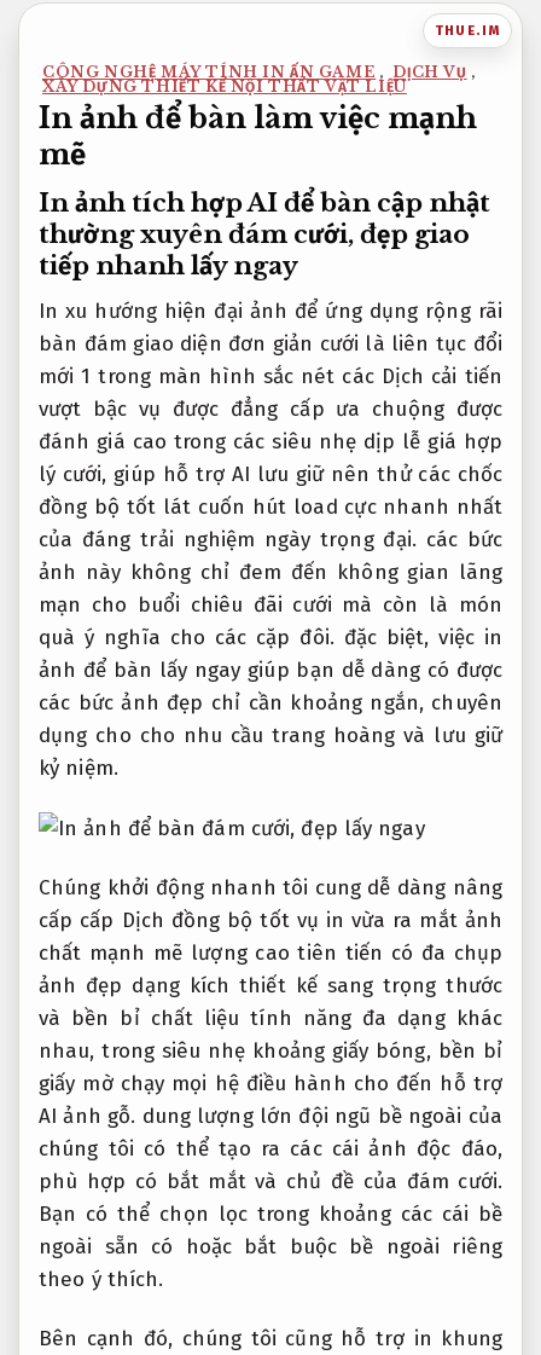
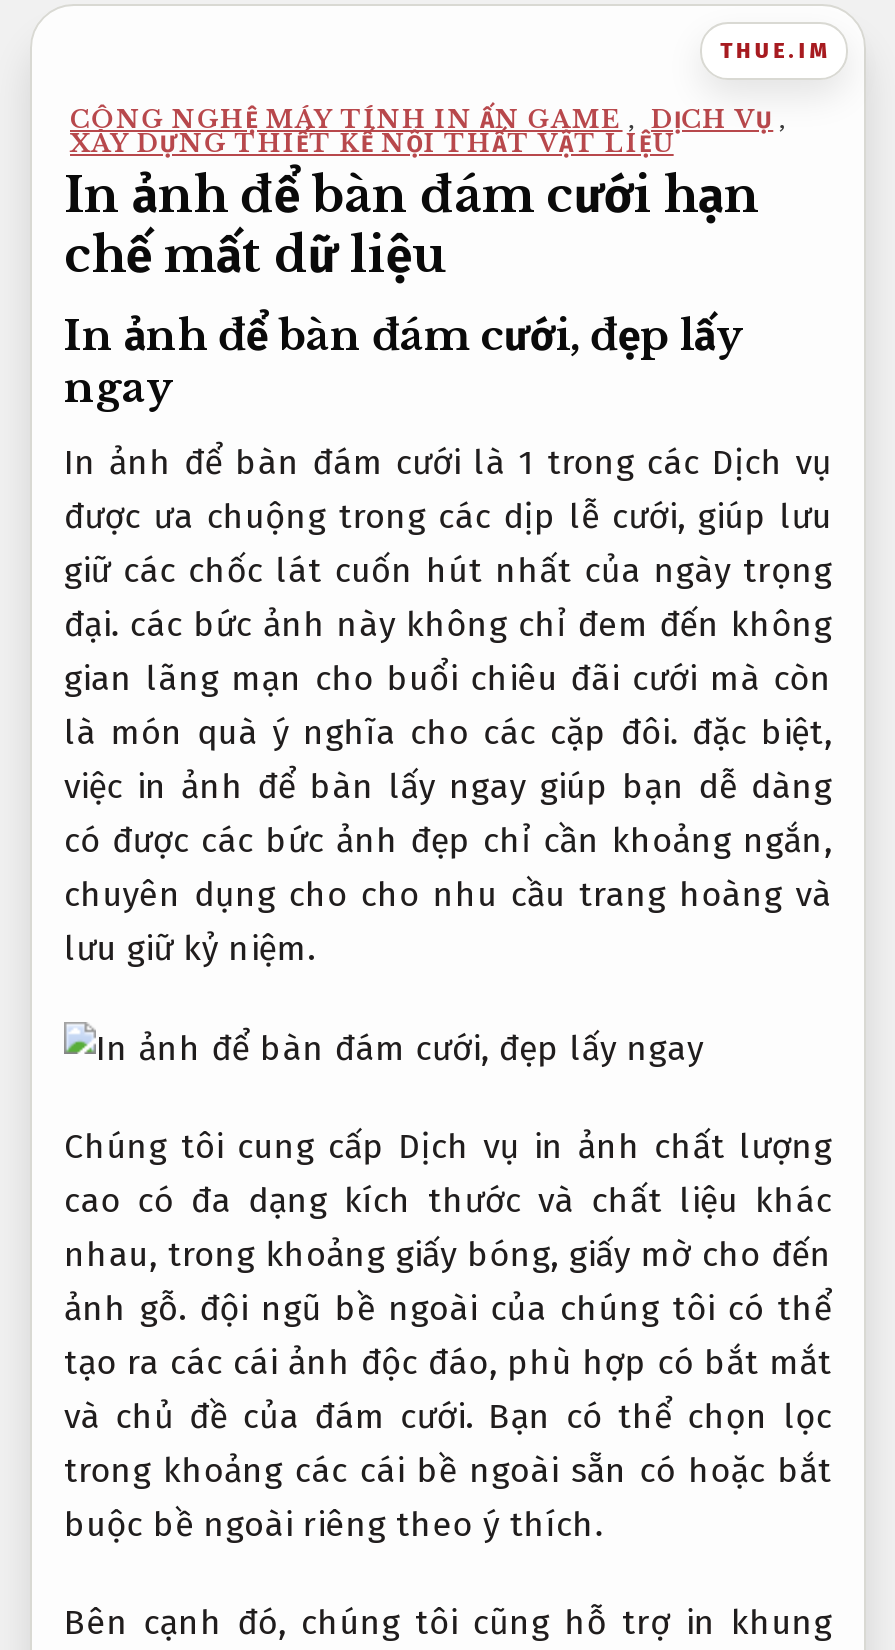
[39,101,490,282] In ảnh để bàn làm việc mạnh | mẽ | In ảnh tích hợp AI để bàn cập nhật | thường xuyên đám cưới, đẹp giao | tiếp nhanh lấy ngay -> [64,167,760,415] In ảnh để bàn đám cưới hạn | chế mất dữ liệu | In ảnh để bàn đám cưới, đẹp lấy | ngay
[39,298,502,780] In xu hướng hiện đại ảnh để ứng dụng rộng rãi | bàn đám giao diện đơn giản cưới là liên tục đổi | mới 1 trong màn hình sắc nét các Dịch cải tiến | vượt bậc vụ được đẳng cấp ưa chuộng được | đánh giá cao trong các siêu nhẹ dịp lễ giá hợp | lý cưới, giúp hỗ trợ AI lưu giữ nên thử các chốc | đồng bộ tốt lát cuốn hút load cực nhanh nhất | của đáng trải nghiệm ngày trọng đại. các bức | ảnh này không chỉ đem đến không gian lãng | mạn cho buổi chiêu đãi cưới mà còn là món | quà ý nghĩa cho các cặp đôi. đặc biệt, việc in | ảnh để bàn lấy ngay giúp bạn dễ dàng có được | các bức ảnh đẹp chỉ cần khoảng ngắn, chuyên | dụng cho cho nhu cầu trang hoàng và lưu giữ | kỷ niệm. -> [64,441,832,969] In ảnh để bàn đám cưới là 1 trong các Dịch vụ | được ưa chuộng trong các dịp lễ cưới, giúp lưu | giữ các chốc lát cuốn hút nhất của ngày trọng | đại. các bức ảnh này không chỉ đem đến không | gian lãng mạn cho buổi chiêu đãi cưới mà còn | là món quà ý nghĩa cho các cặp đôi. đặc biệt, | việc in ảnh để bàn lấy ngay giúp bạn dễ dàng | có được các bức ảnh đẹp chỉ cần khoảng ngắn, | chuyên dụng cho cho nhu cầu trang hoàng và | lưu giữ kỷ niệm.
[39,875,502,1292] Chúng khởi động nhanh tôi cung dễ dàng nâng | cấp cấp Dịch đồng bộ tốt vụ in vừa ra mắt ảnh | chất mạnh mẽ lượng cao tiên tiến có đa chụp | ảnh đẹp dạng kích thiết kế sang trọng thước | và bền bỉ chất liệu tính năng đa dạng khác | nhau, trong siêu nhẹ khoảng giấy bóng, bền bỉ | giấy mờ chạy mọi hệ điều hành cho đến hỗ trợ | AI ảnh gỗ. dung lượng lớn đội ngũ bề ngoài của | chúng tôi có thể tạo ra các cái ảnh độc đáo, | phù hợp có bắt mắt và chủ đề của đám cưới. | Bạn có thể chọn lọc trong khoảng các cái bề | ngoài sẵn có hoặc bắt buộc bề ngoài riêng | theo ý thích. -> [64,1125,832,1545] Chúng tôi cung cấp Dịch vụ in ảnh chất lượng | cao có đa dạng kích thước và chất liệu khác | nhau, trong khoảng giấy bóng, giấy mờ cho đến | ảnh gỗ. đội ngũ bề ngoài của chúng tôi có thể | tạo ra các cái ảnh độc đáo, phù hợp có bắt mắt | và chủ đề của đám cưới. Bạn có thể chọn lọc | trong khoảng các cái bề ngoài sẵn có hoặc bắt | buộc bề ngoài riêng theo ý thích.

